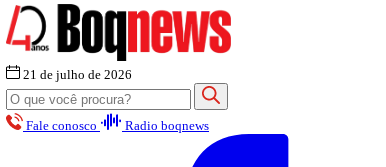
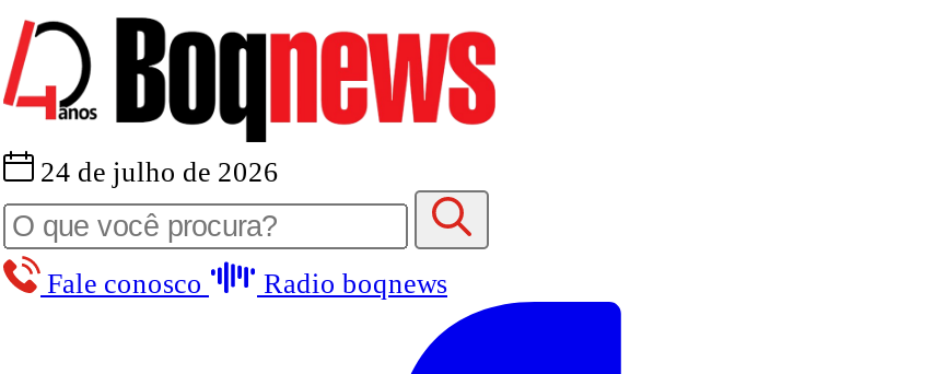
[20,67,132,82] 21 de julho de 2026 -> [34,155,279,188] 24 de julho de 2026

